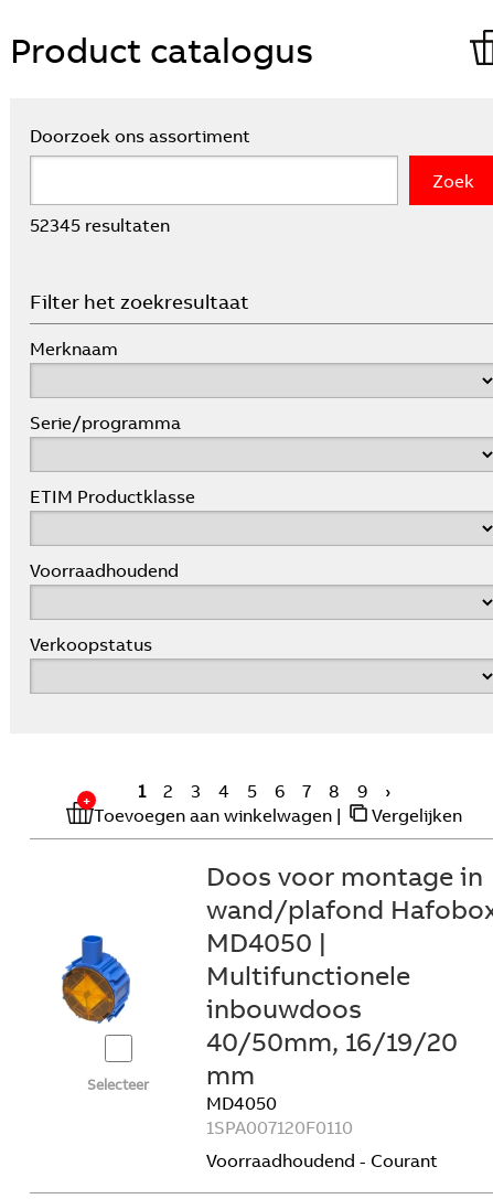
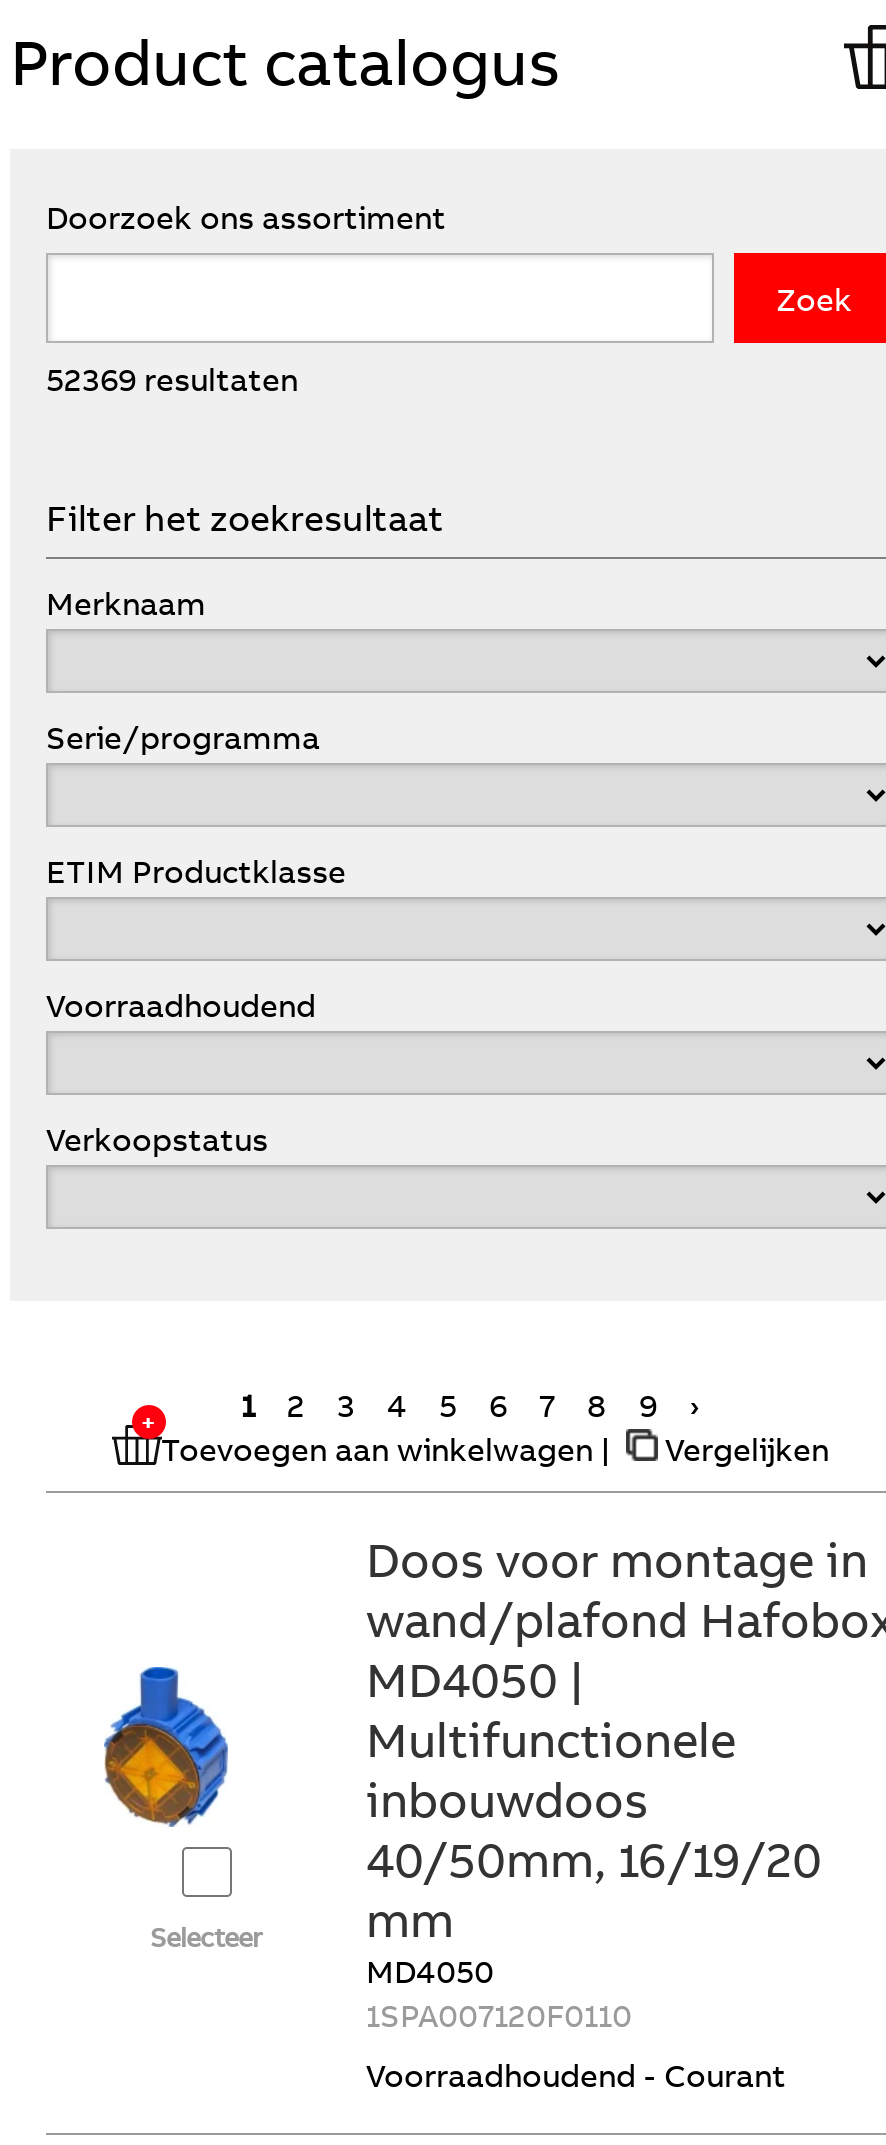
[30,214,170,236] 52345 resultaten -> [46,359,298,399] 52369 resultaten

